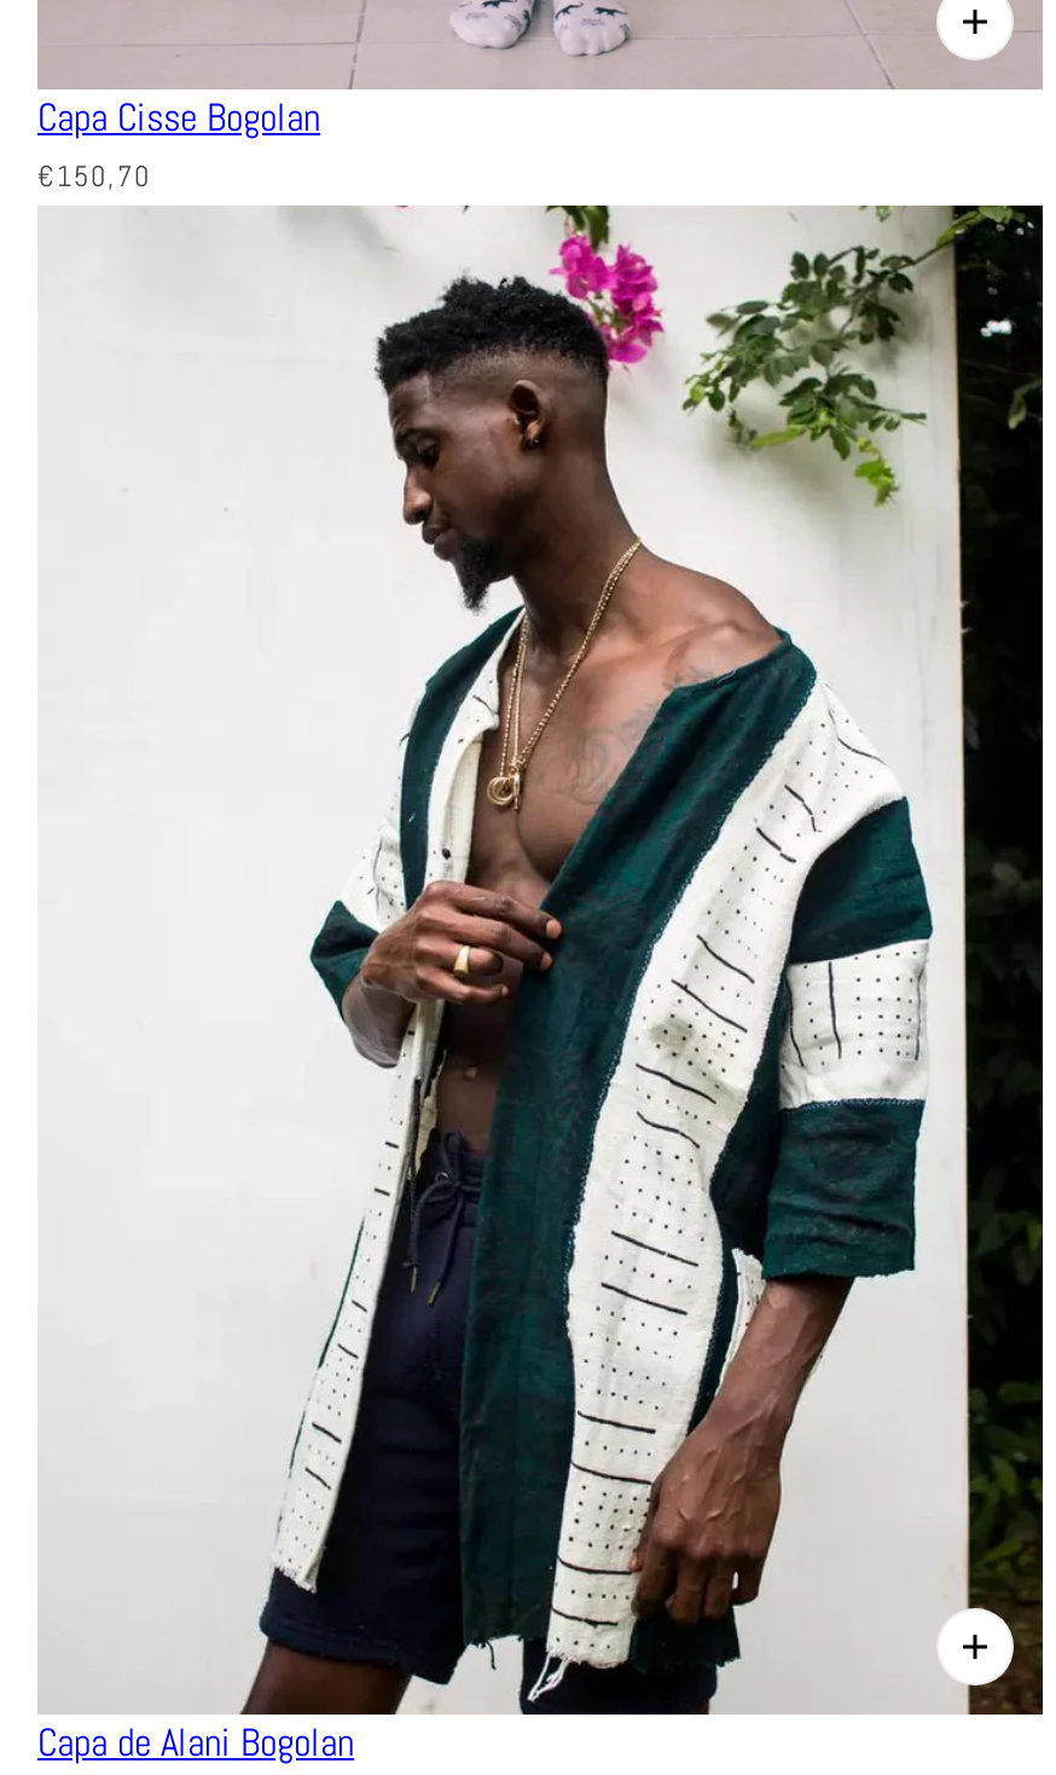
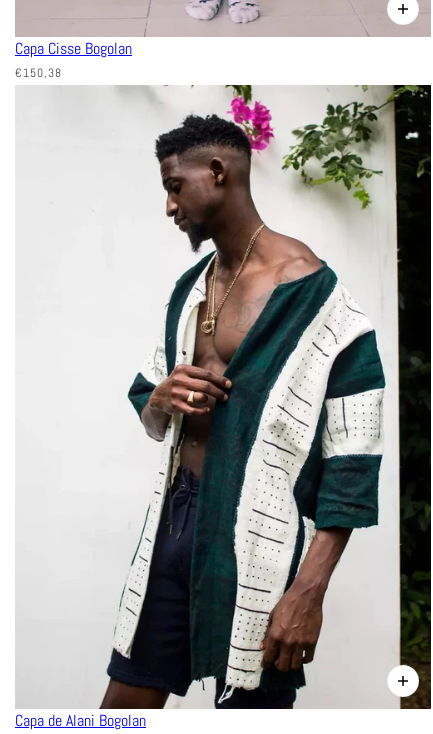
[37,157,151,196] €150,70 -> [15,65,62,81] €150,38

